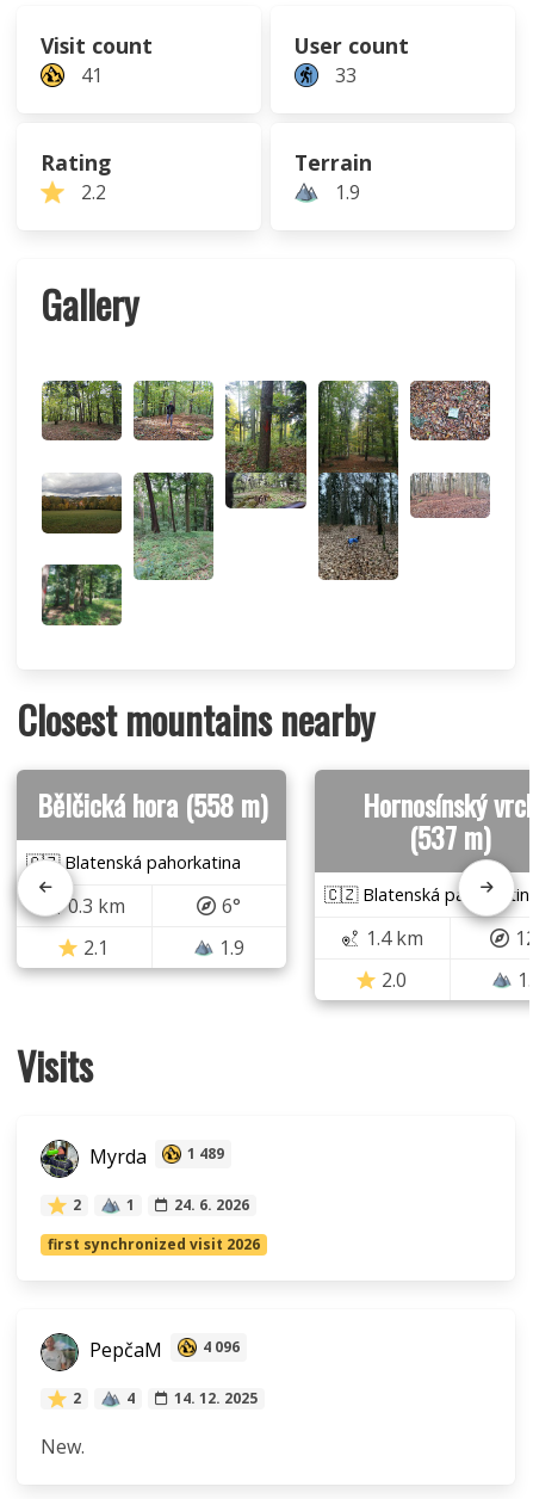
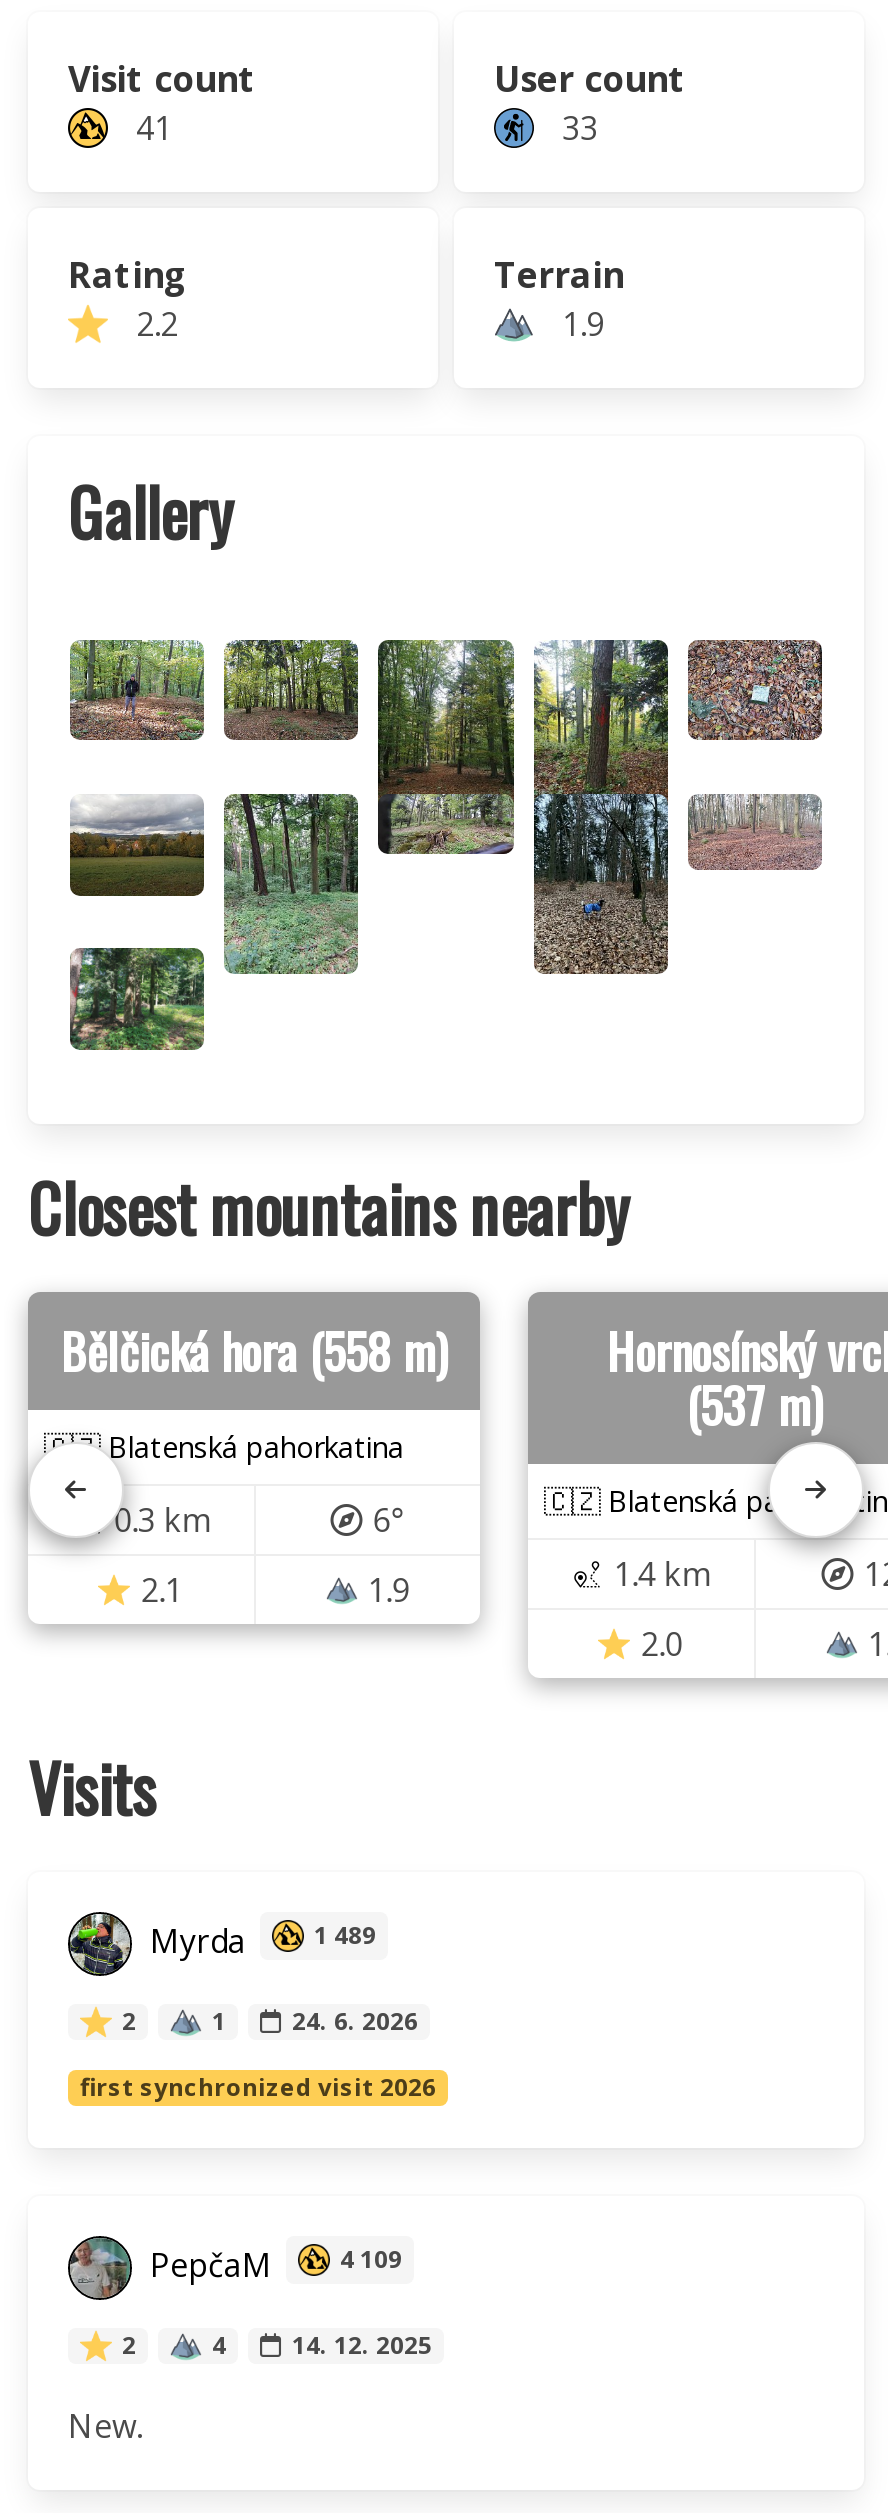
[42,381,122,439] [image] -> [70,640,204,738] [image]
[134,381,213,439] [image] -> [224,640,358,738] [image]
[224,380,308,473] [image] -> [376,638,516,794] [image]
[317,380,399,473] [image] -> [532,640,670,794] [image]
[85,1336,240,1363] PepčaM 4 096 -> [142,2242,402,2286] PepčaM 4 109

